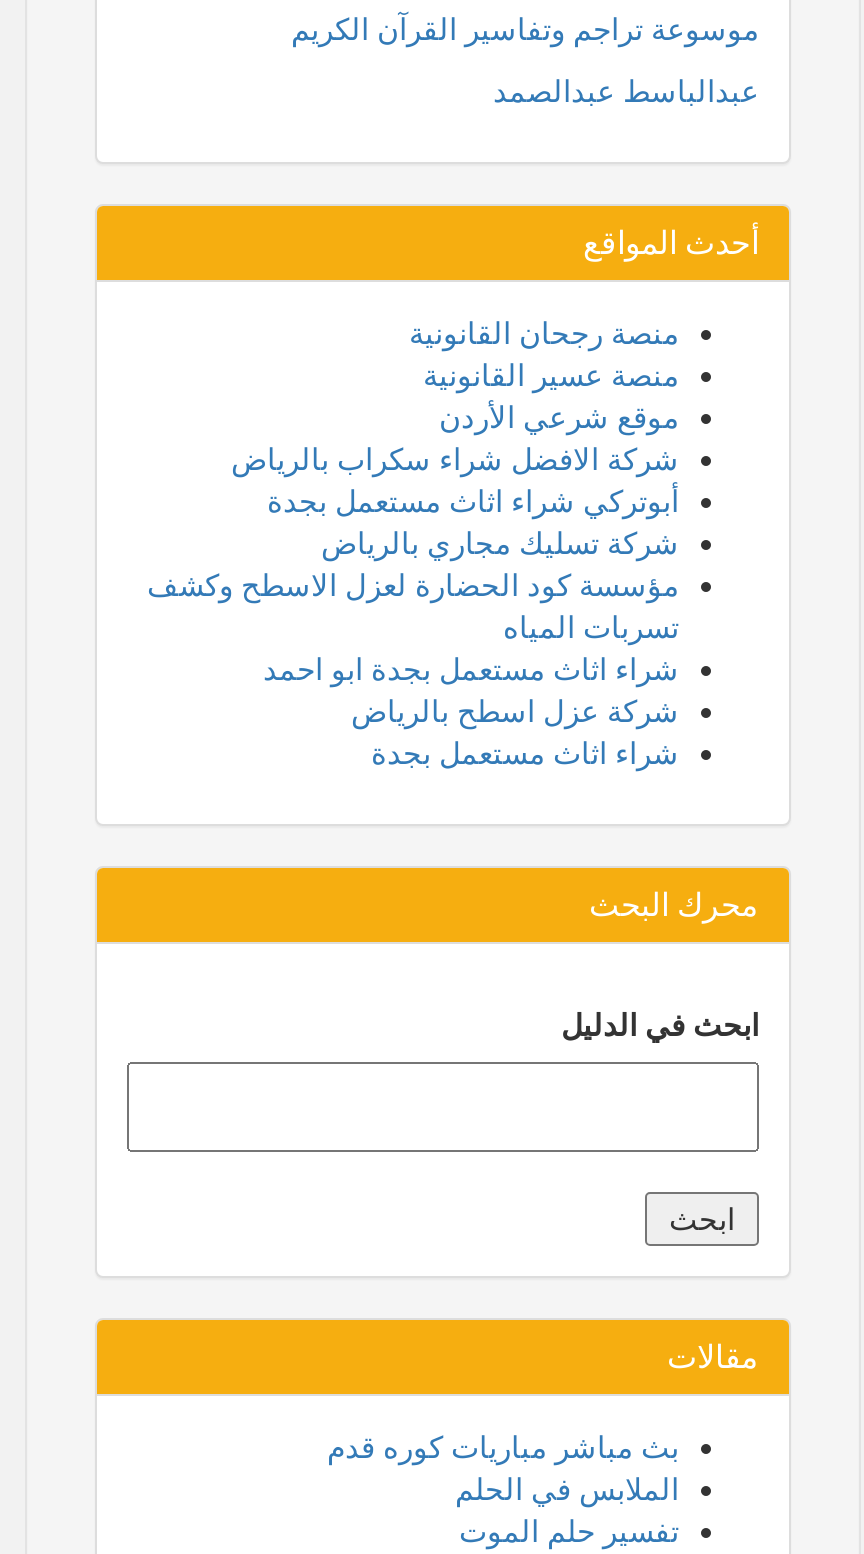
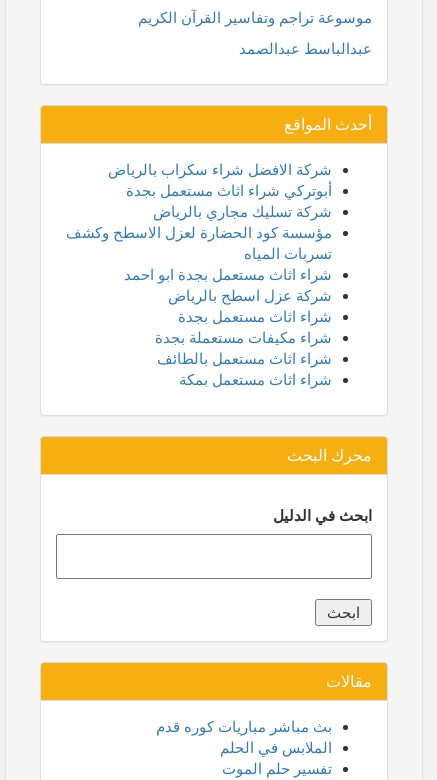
[409,316,679,434] منصة رجحان القانونية | منصة عسير القانونية | موقع شرعي الأردن -> none
moved [147,442,679,770] -> [66,161,332,325]: شركة الافضل شراء سكراب بالرياض | أبوتركي شراء اثاث مستعمل بجدة | شركة تسليك مجاري بالرياض | مؤسسة كود الحضارة لعزل الاسطح وكشف | تسربات المياه | شراء اثاث مستعمل بجدة ابو احمد | شركة عزل اسطح بالرياض | شراء اثاث مستعمل بجدة
none -> [155,329,332,388] شراء مكيفات مستعملة بجدة | شراء اثاث مستعمل بالطائف | شراء اثاث مستعمل بمكة

